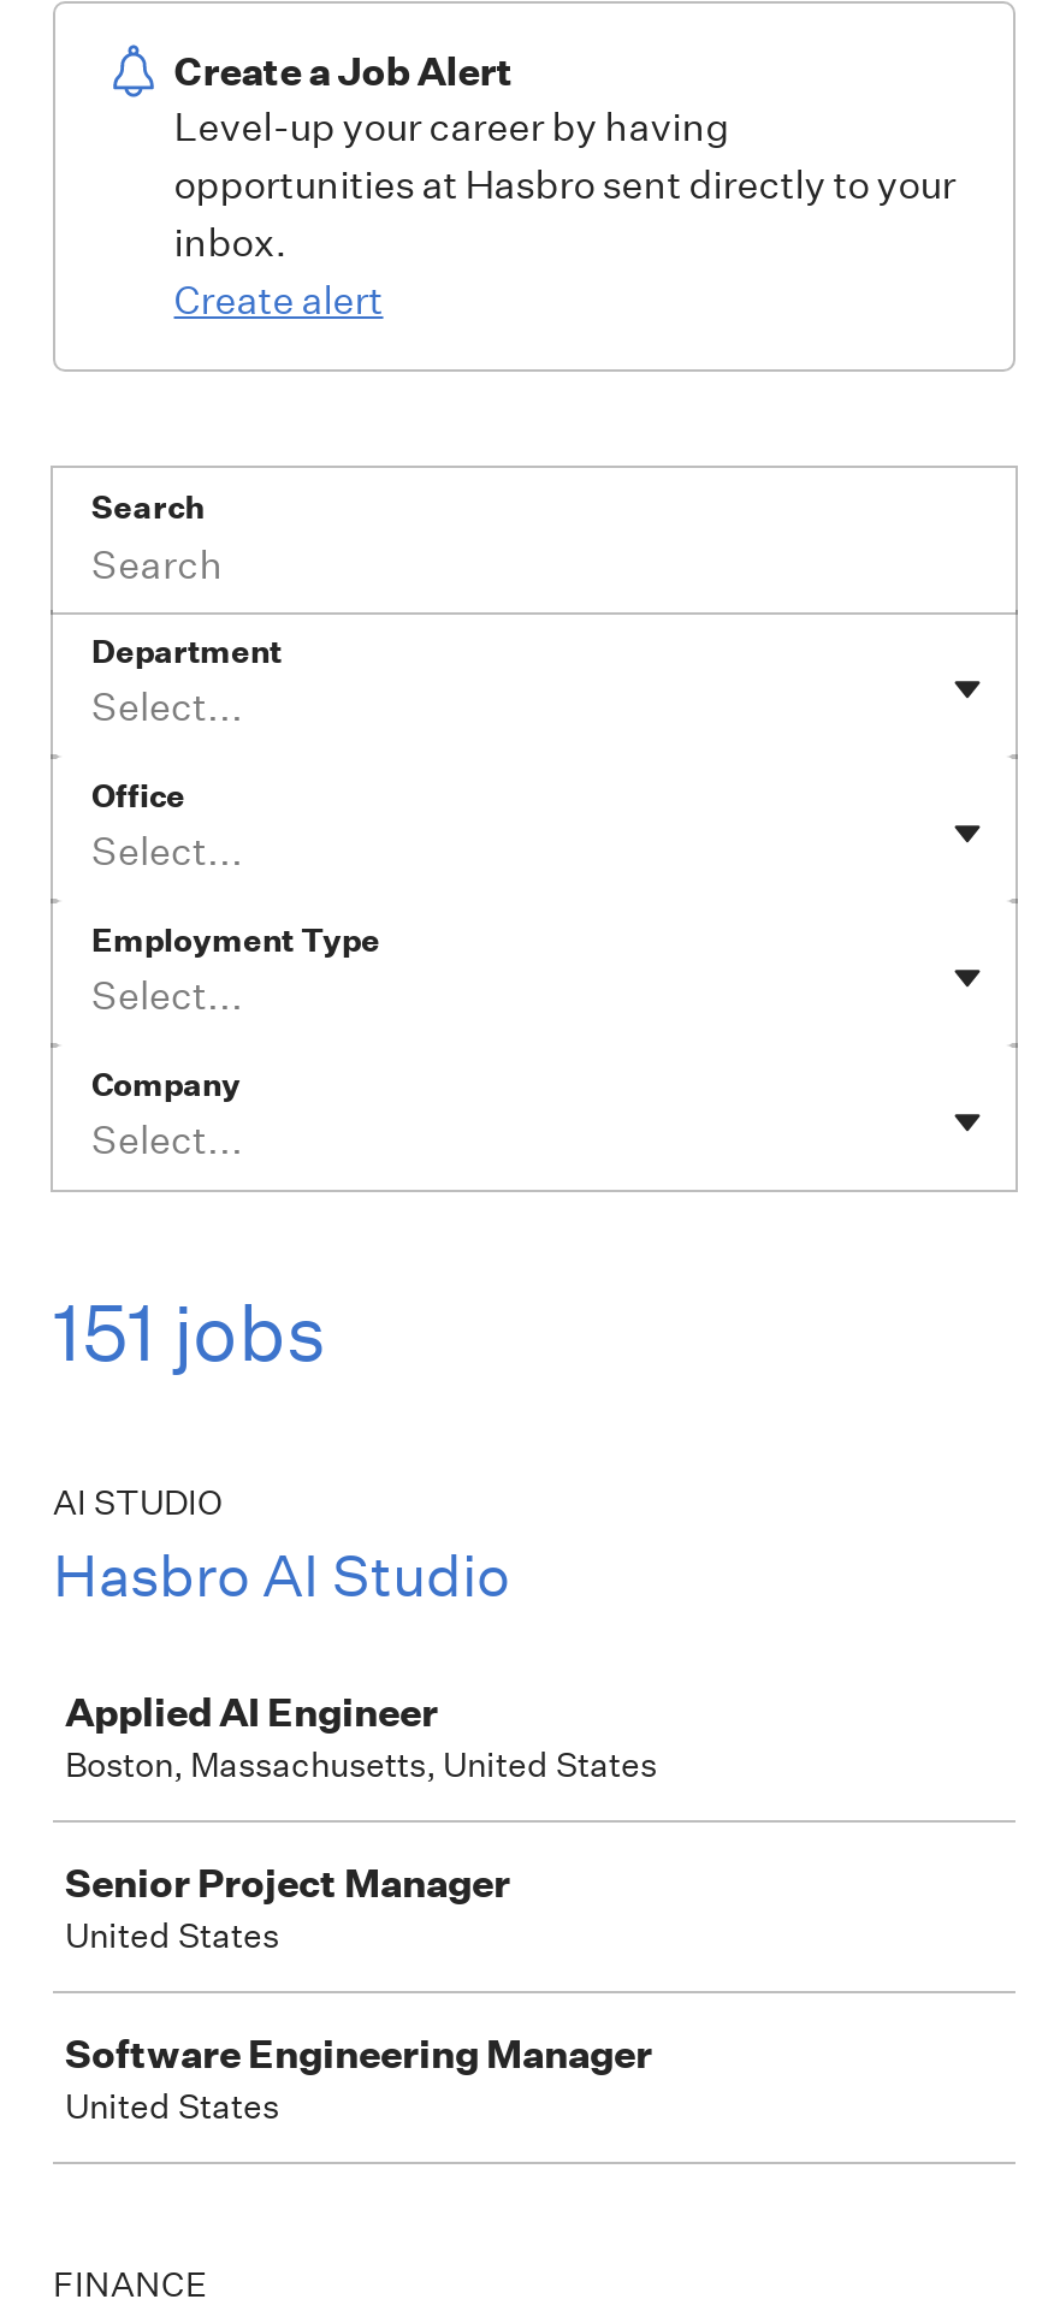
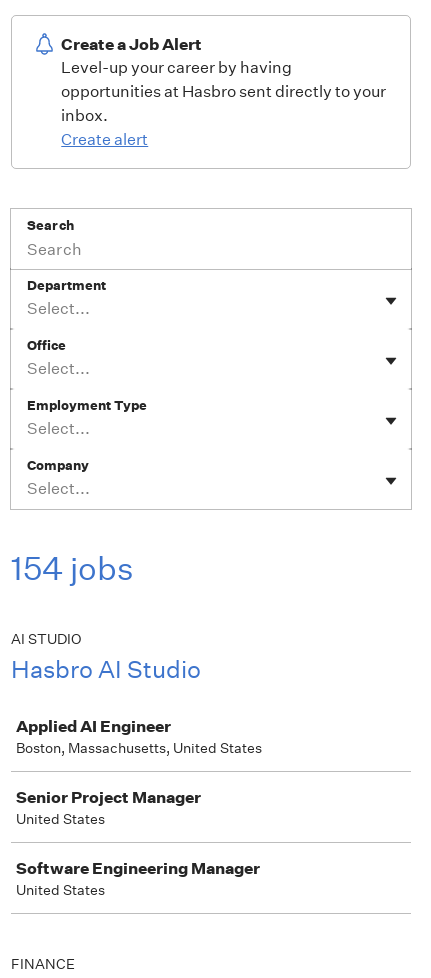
[53,1286,327,1380] 151 jobs -> [11,549,134,588] 154 jobs

